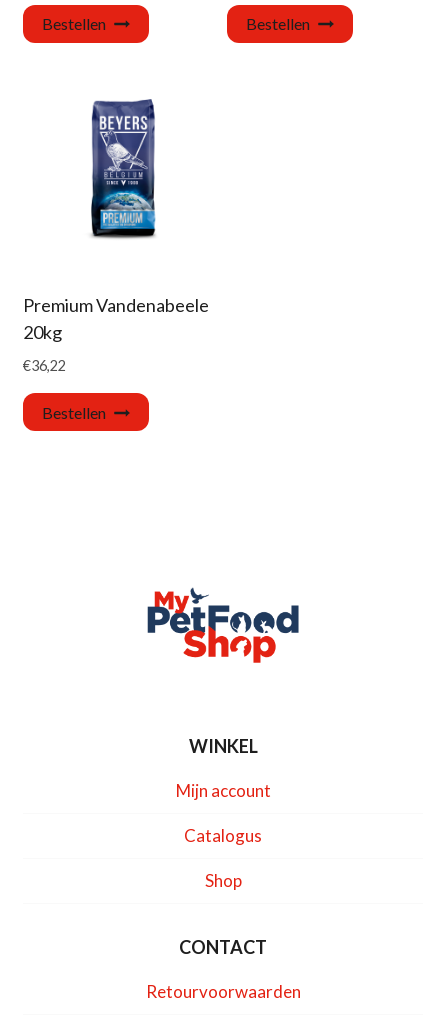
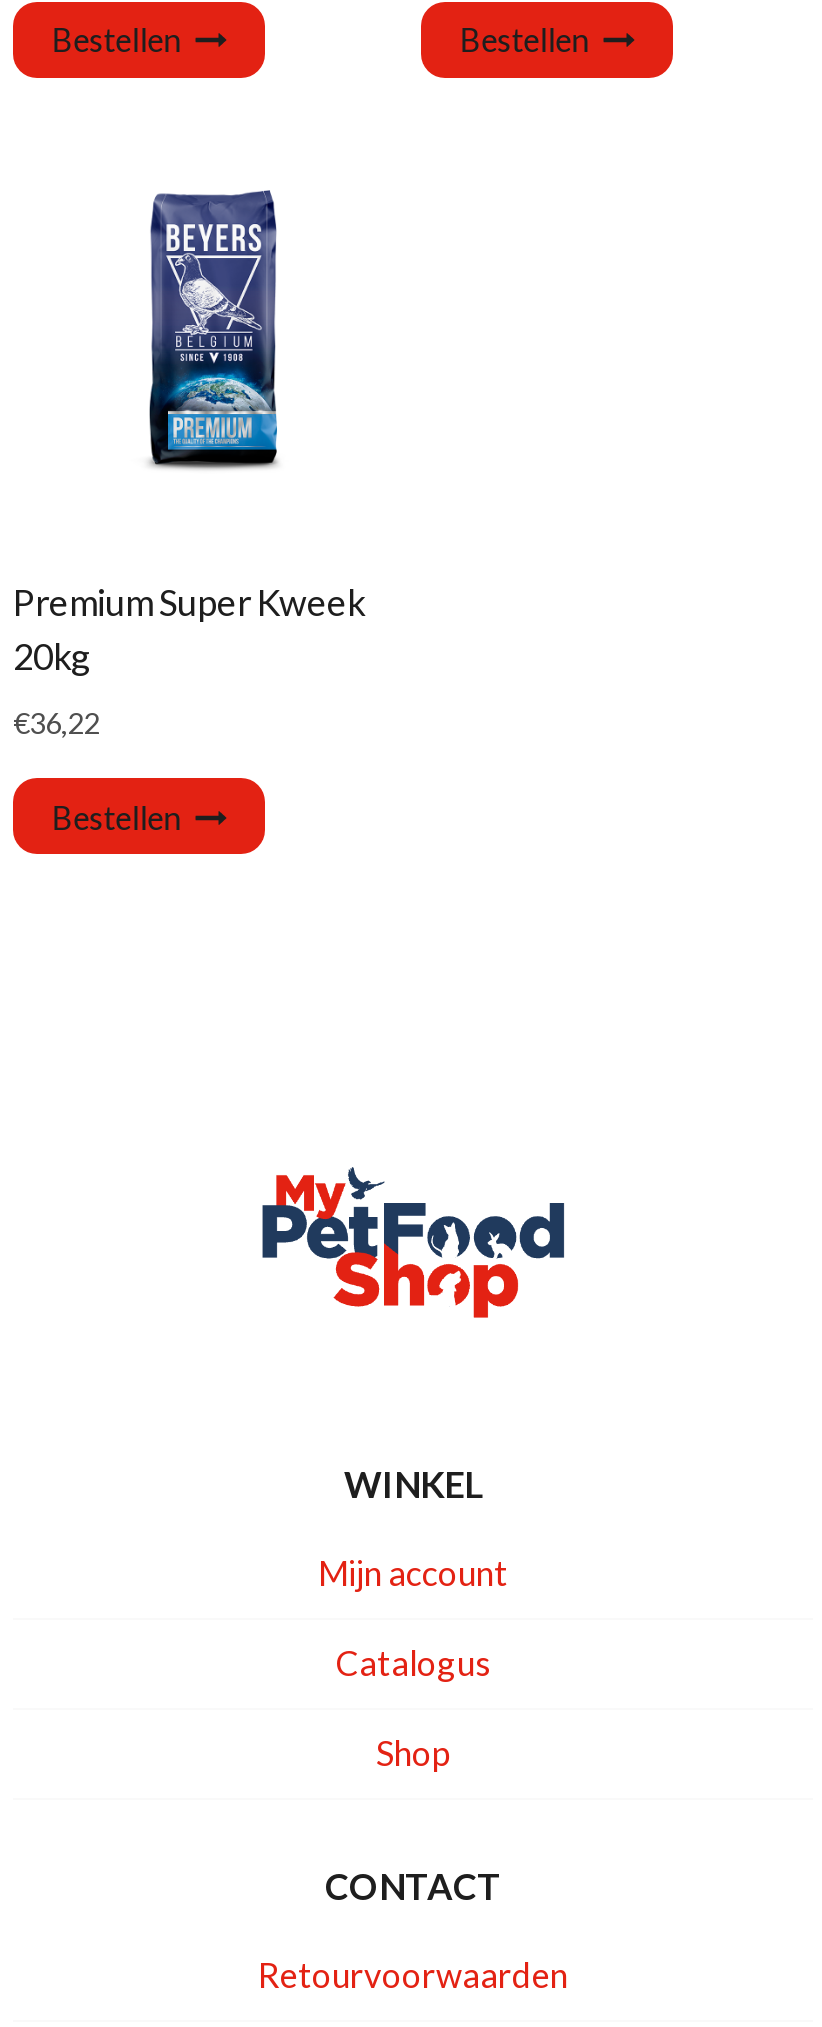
[23,294,209,316] Premium Vandenabeele -> [13,580,365,624] Premium Super Kweek

